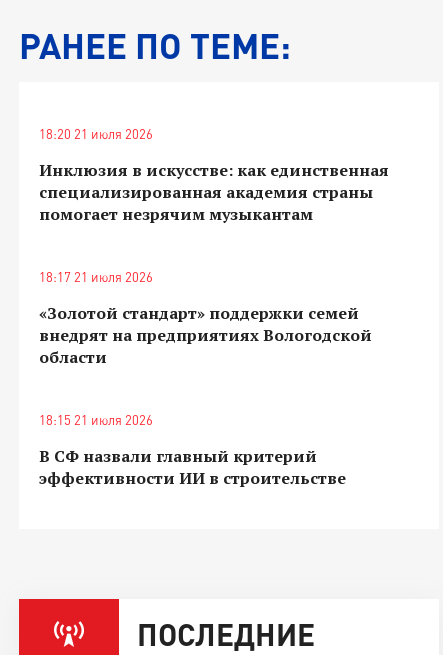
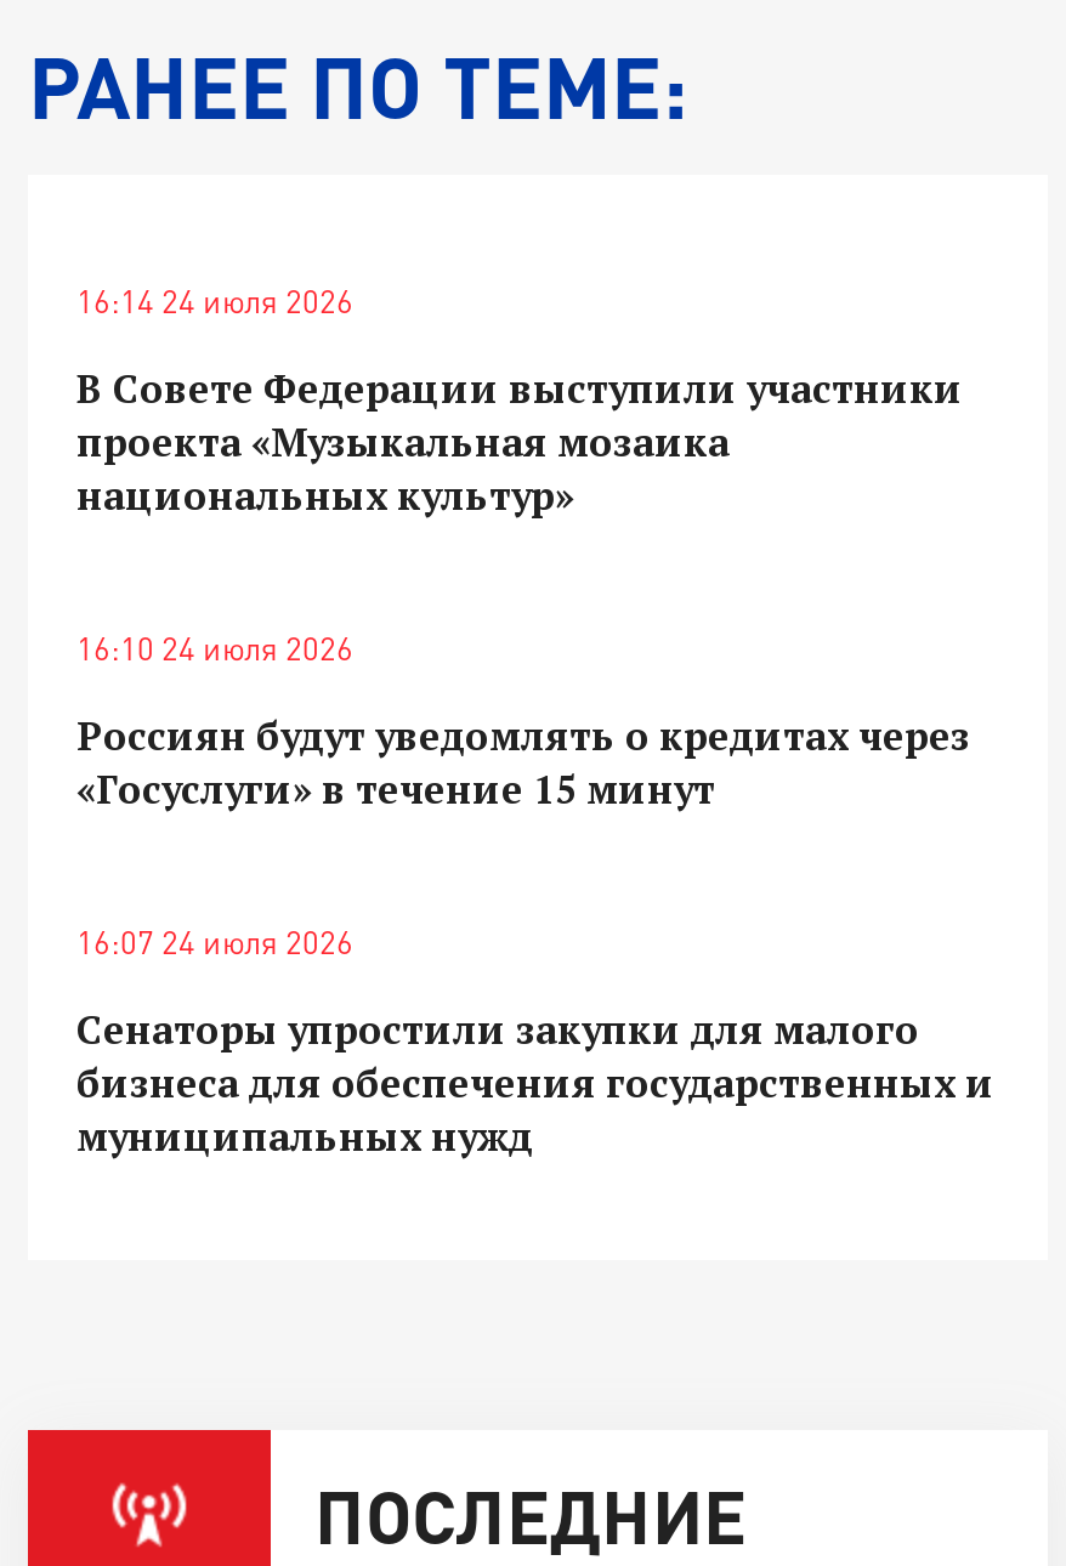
[39,126,153,142] 18:20 21 июля 2026 -> [76,282,353,321] 16:14 24 июля 2026
[39,159,389,225] Инклюзия в искусстве: как единственная | специализированная академия страны | помогает незрячим музыкантам -> [76,362,963,522] В Совете Федерации выступили участники | проекта «Музыкальная мозаика | национальных культур»
[39,269,153,285] 18:17 21 июля 2026 -> [76,629,353,668] 16:10 24 июля 2026
[39,302,372,368] «Золотой стандарт» поддержки семей | внедрят на предприятиях Вологодской | области -> [76,709,970,816] Россиян будут уведомлять о кредитах через | «Госуслуги» в течение 15 минут
[39,412,153,428] 18:15 21 июля 2026 -> [76,923,353,962] 16:07 24 июля 2026
[39,445,346,489] В СФ назвали главный критерий | эффективности ИИ в строительстве -> [76,1003,994,1163] Сенаторы упростили закупки для малого | бизнеса для обеспечения государственных и | муниципальных нужд

